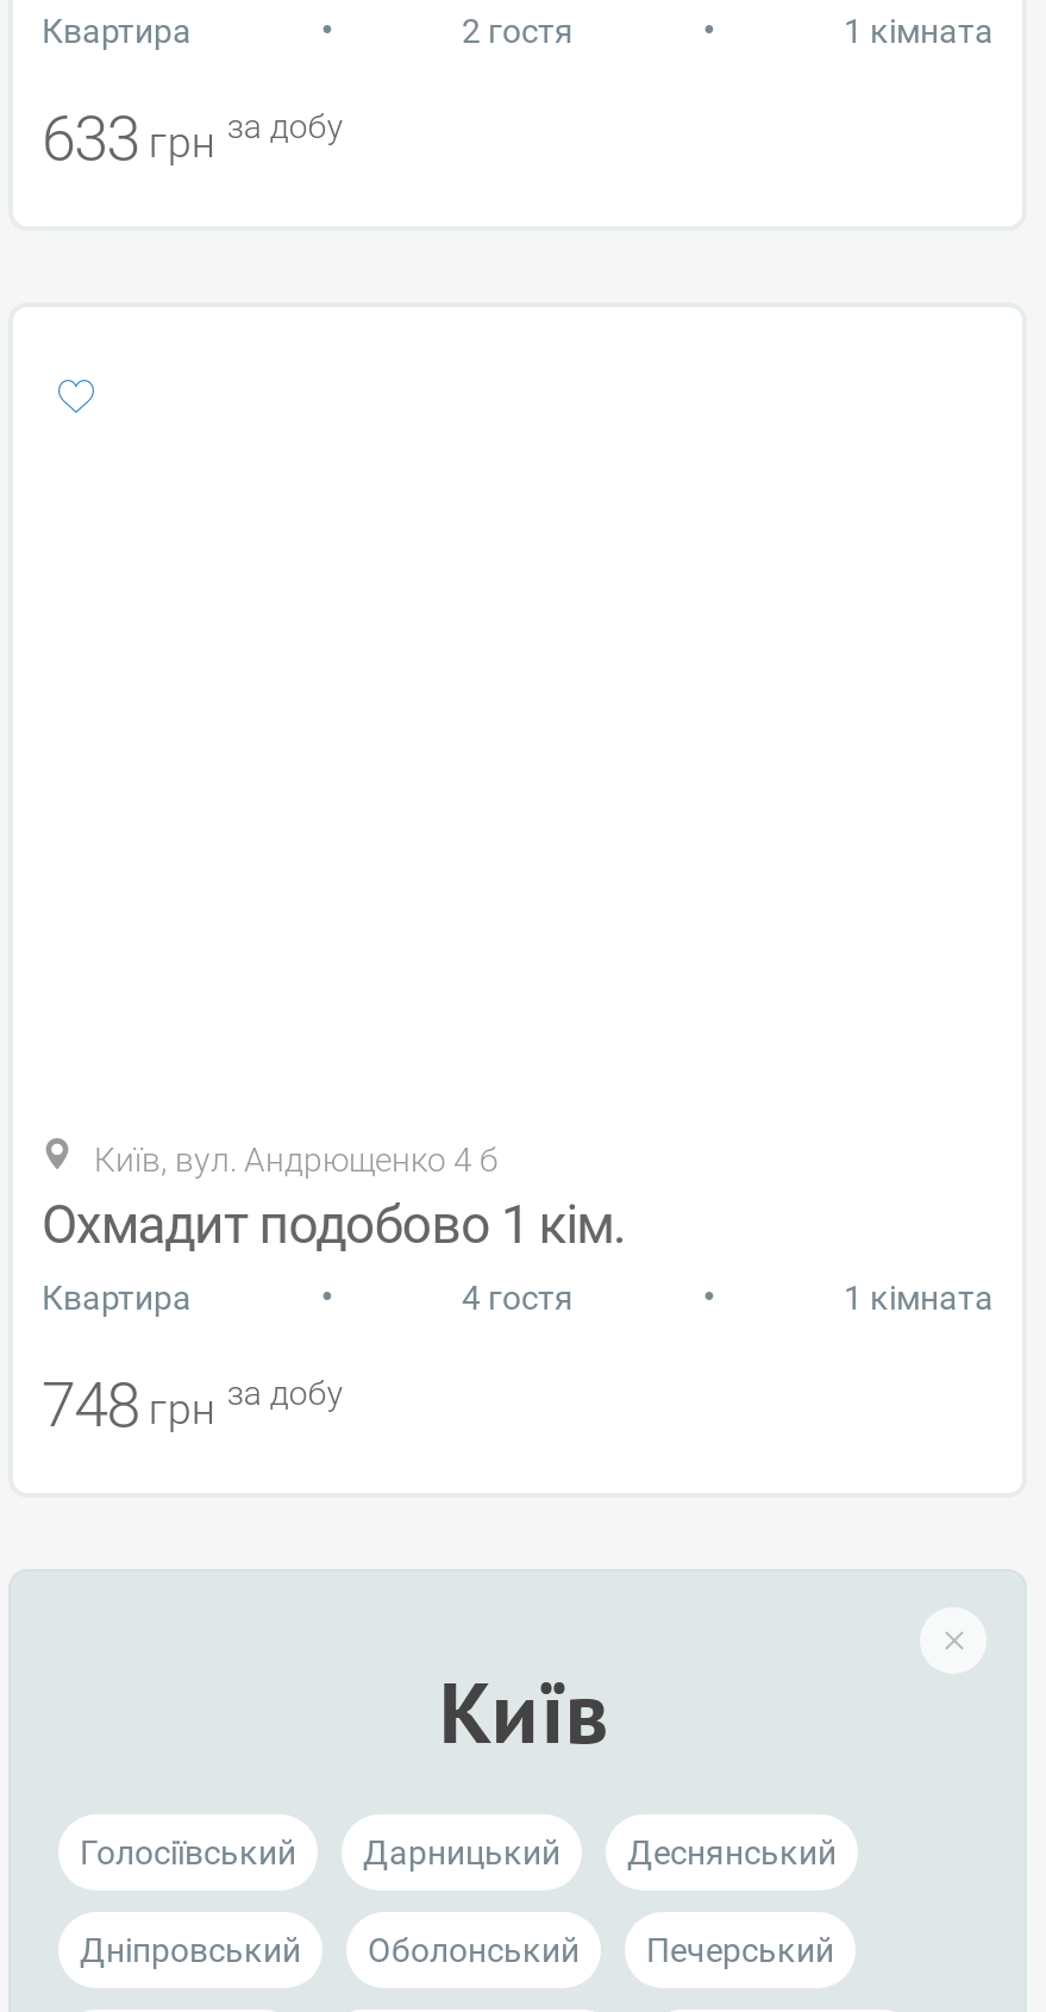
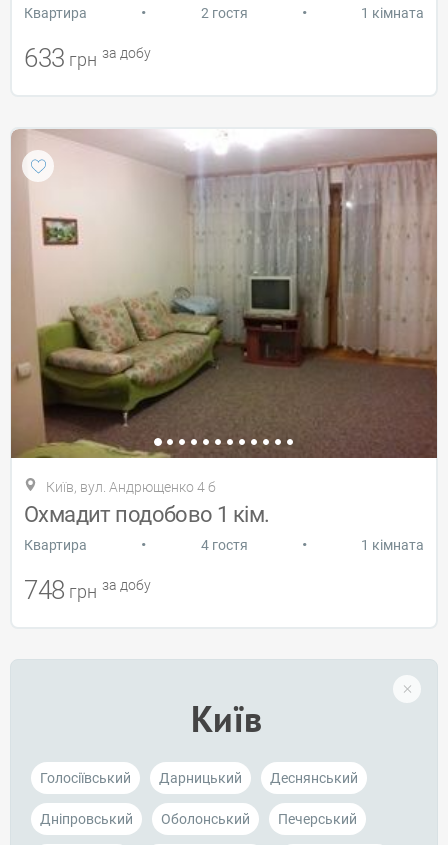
none -> [10,128,438,459] [image]

